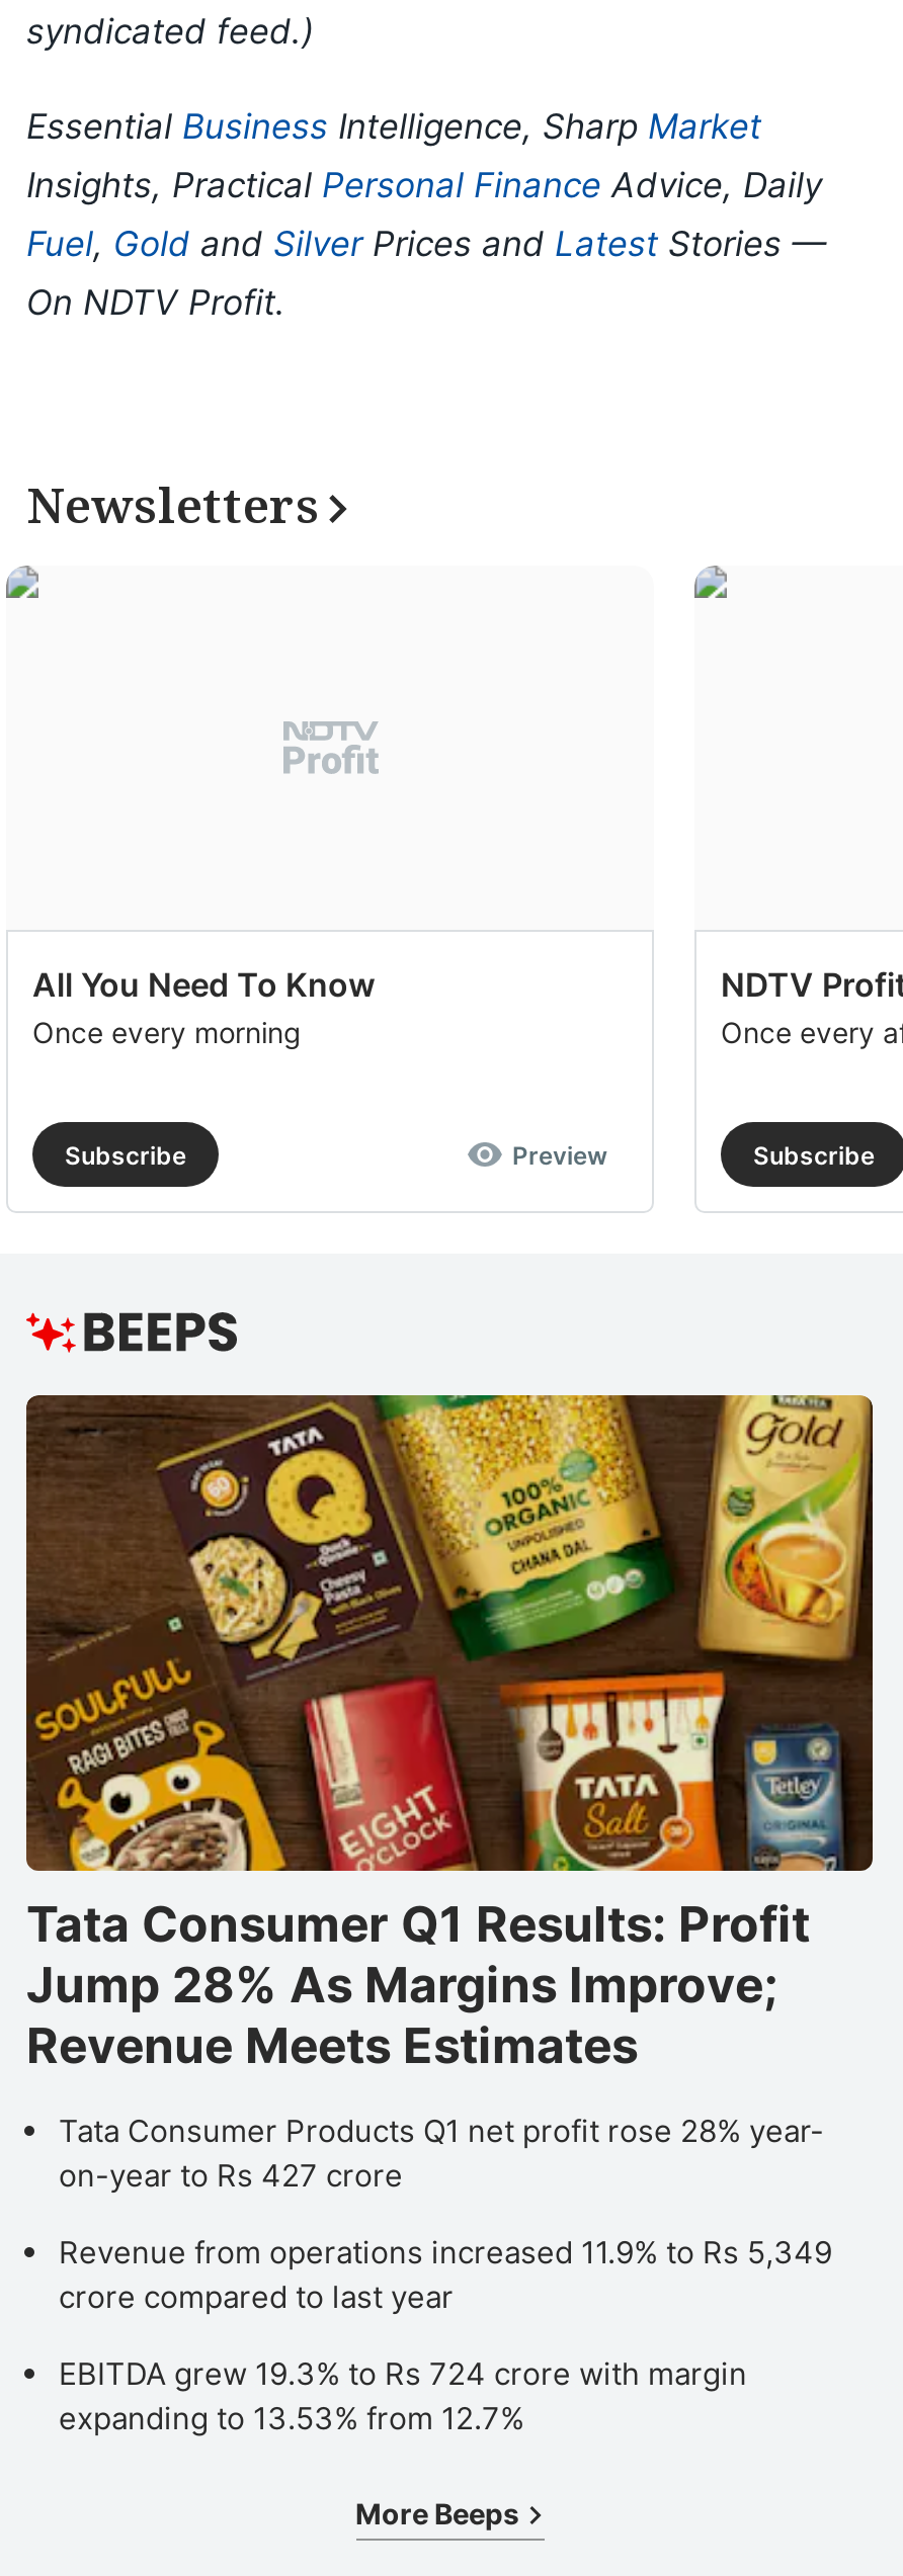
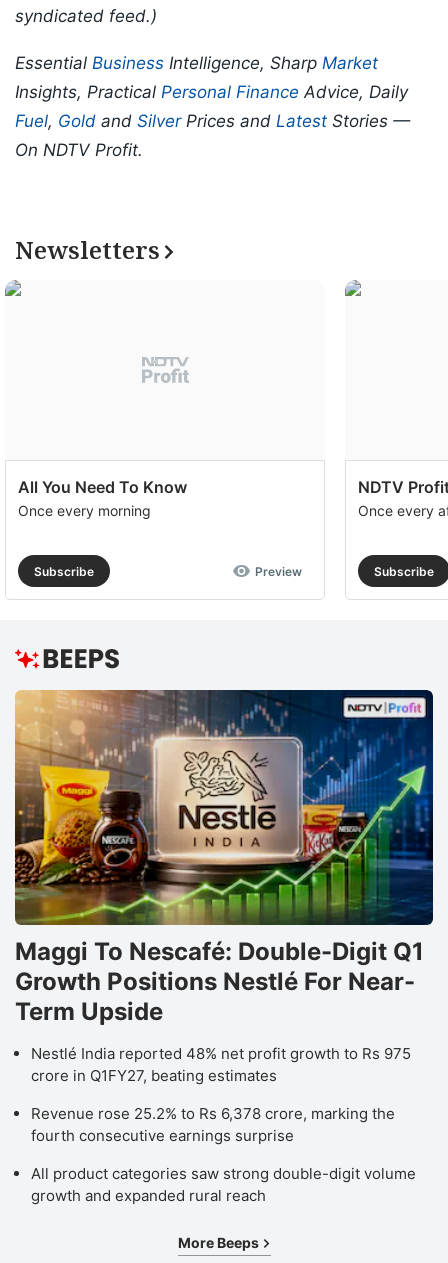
[24,1393,875,2075] [image] | Tata Consumer Q1 Results: Profit | Jump 28% As Margins Improve; | Revenue Meets Estimates -> [14,689,434,1026] [image] | Maggi To Nescafé: Double-Digit Q1 | Growth Positions Nestlé For Near- | Term Upside
[59,2111,824,2194] Tata Consumer Products Q1 net profit rose 28% year- | on-year to Rs 427 crore -> [31,1044,411,1085] Nestlé India reported 48% net profit growth to Rs 975 | crore in Q1FY27, beating estimates
[59,2233,832,2316] Revenue from operations increased 11.9% to Rs 5,349 | crore compared to last year -> [31,1104,395,1145] Revenue rose 25.2% to Rs 6,378 crore, marking the | fourth consecutive earnings surprise
[59,2354,747,2437] EBITDA grew 19.3% to Rs 724 crore with margin | expanding to 13.53% from 12.7% -> [31,1164,416,1205] All product categories saw strong double-digit volume | growth and expanded rural reach

